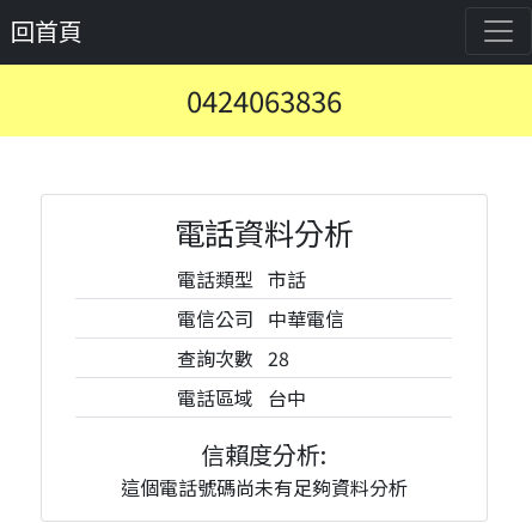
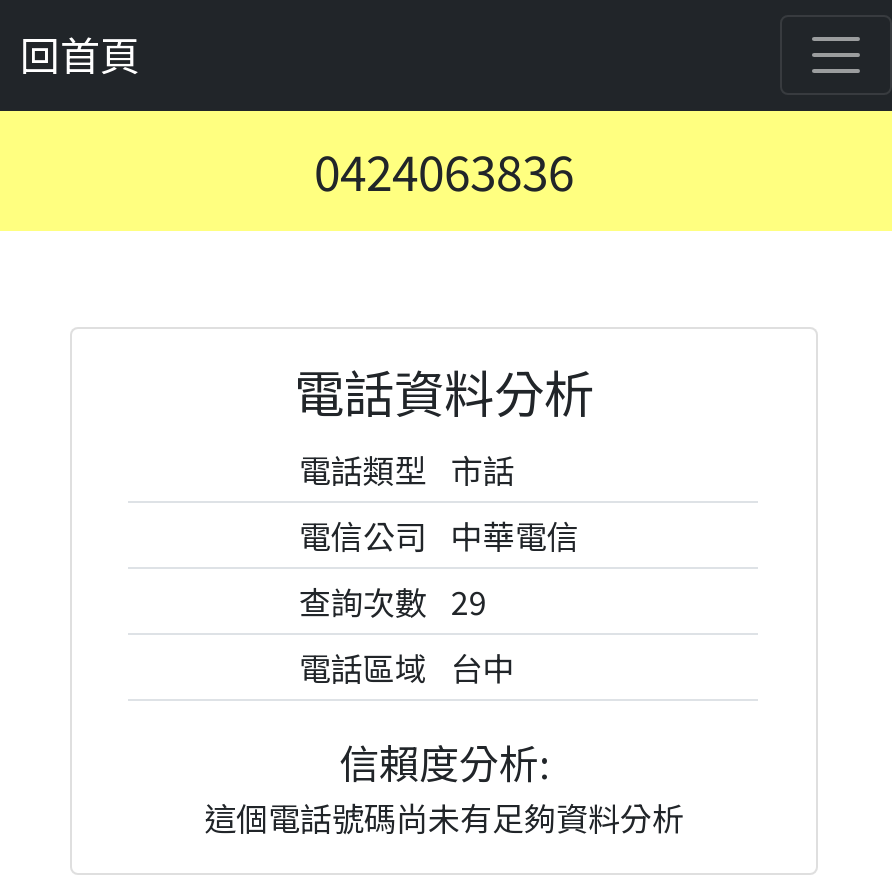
[177,343,290,372] 查詢次數 28 -> [299,577,487,625] 查詢次數 29

